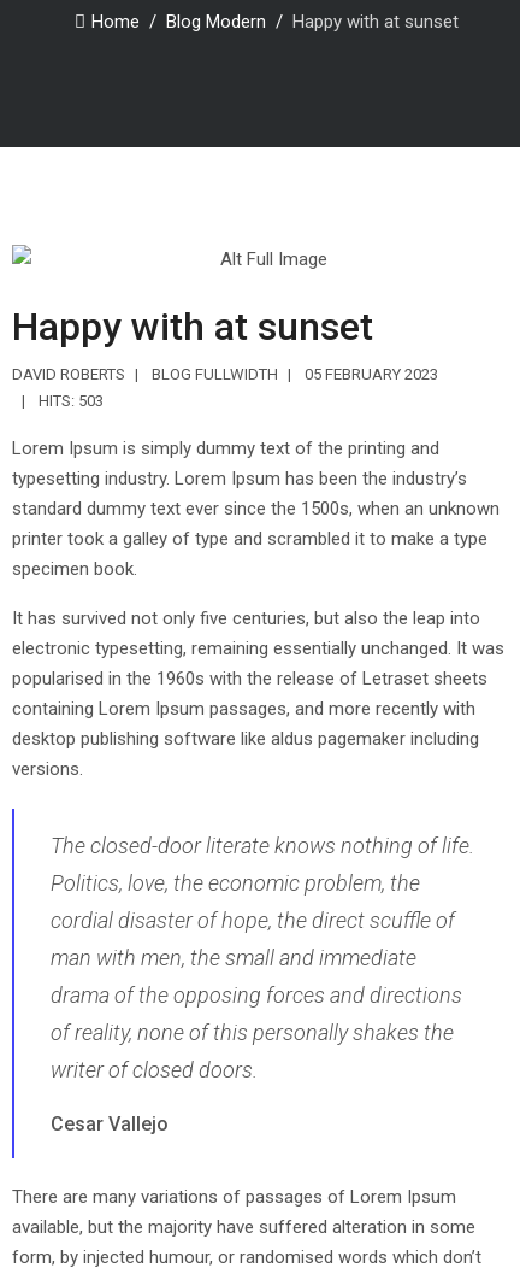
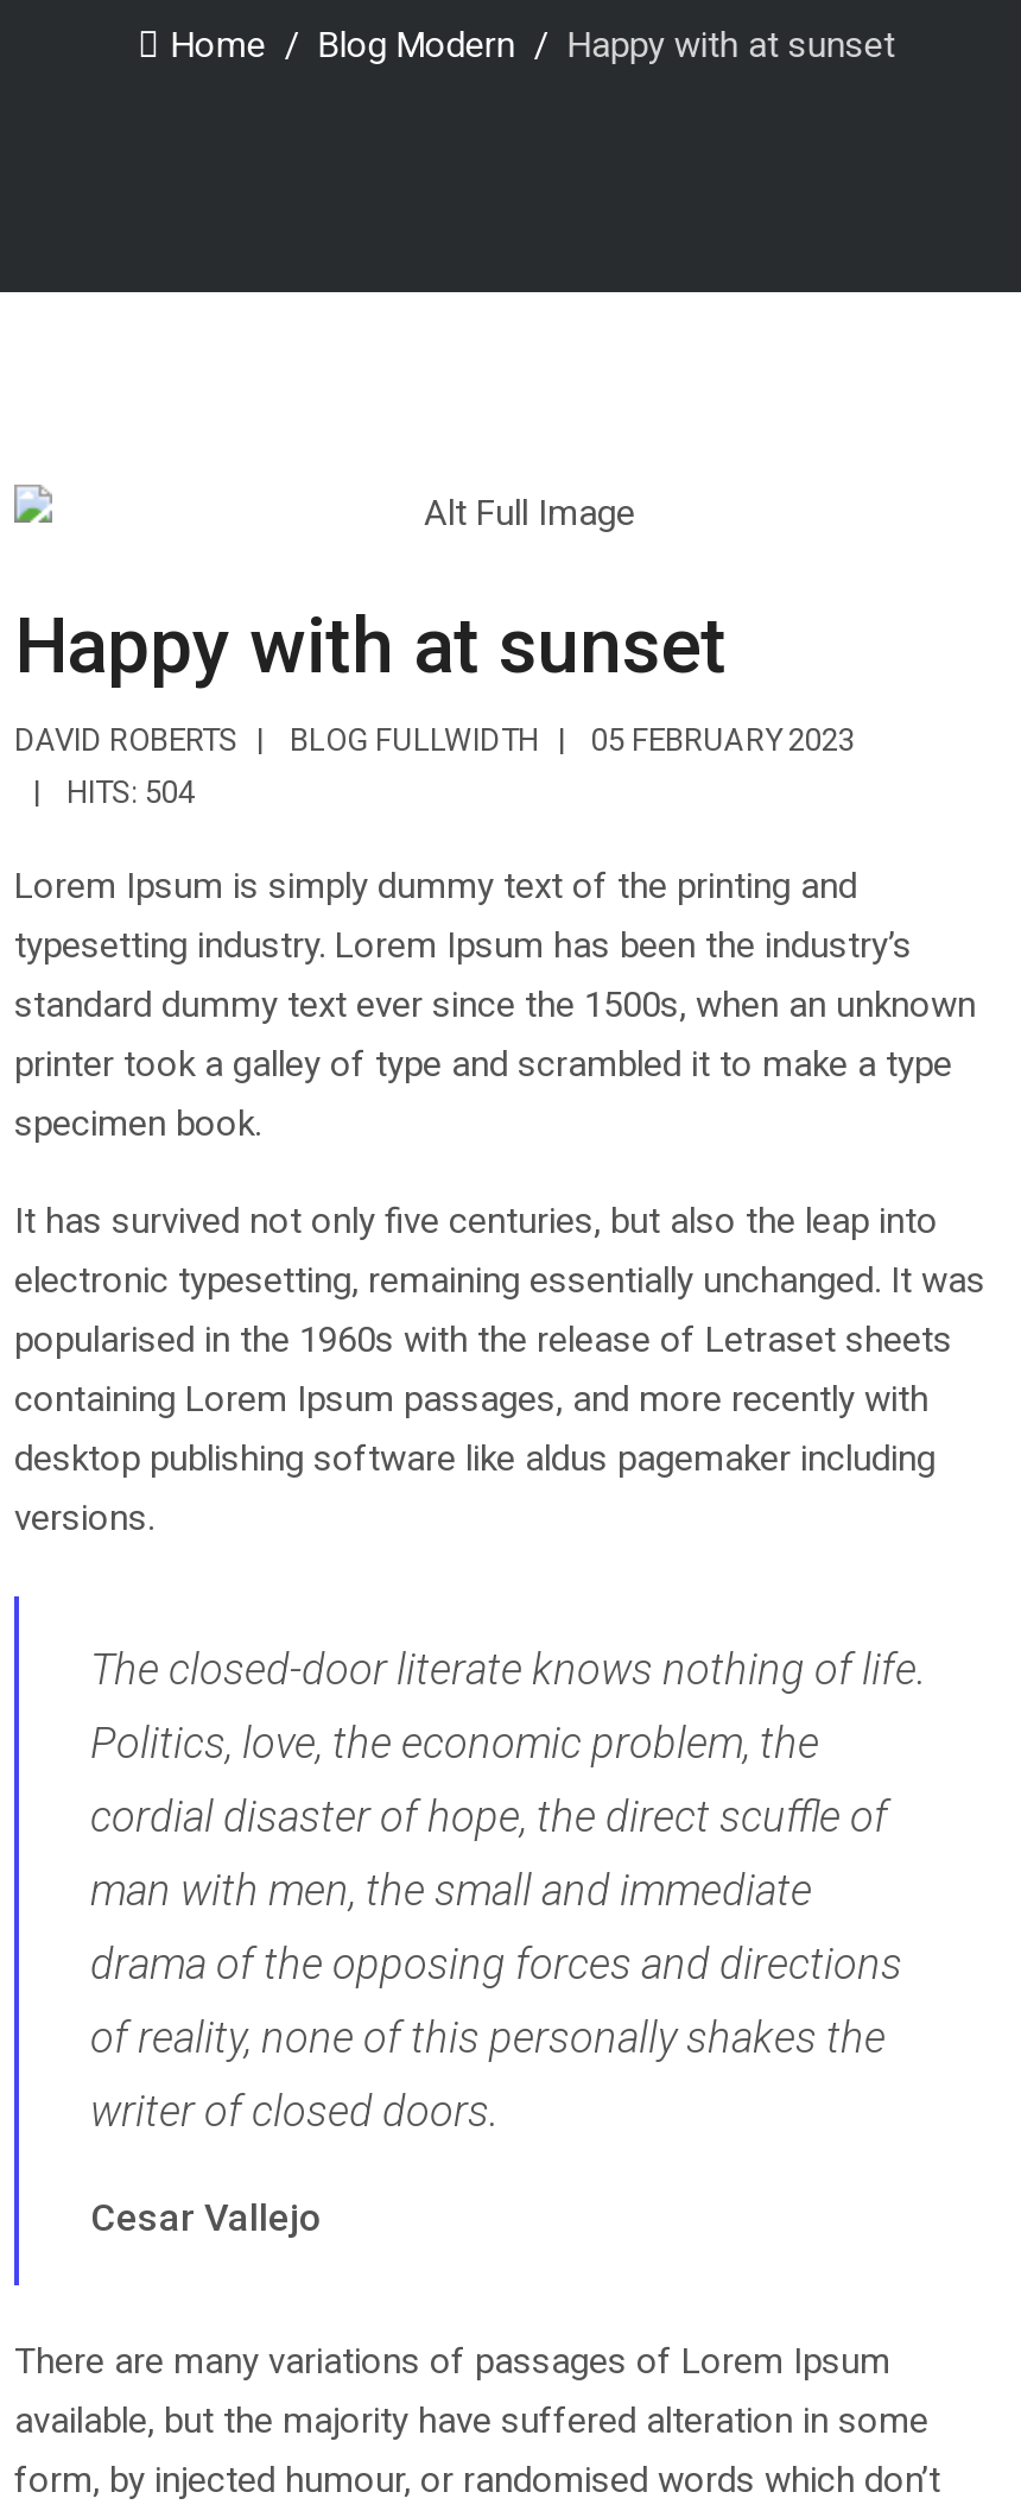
[39,391,104,409] HITS: 503 -> [66,773,195,809] HITS: 504

